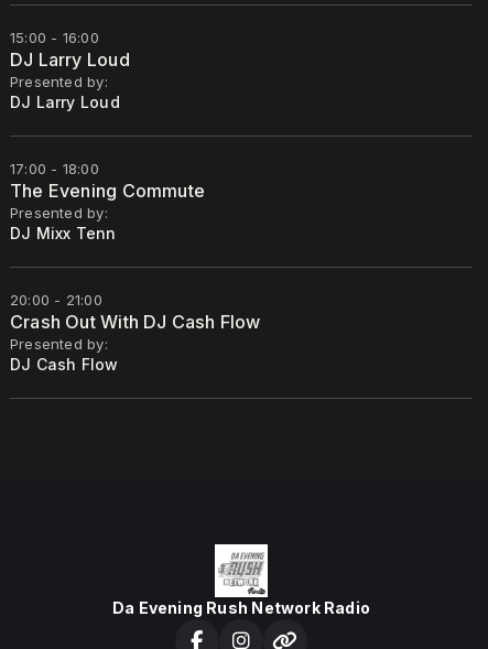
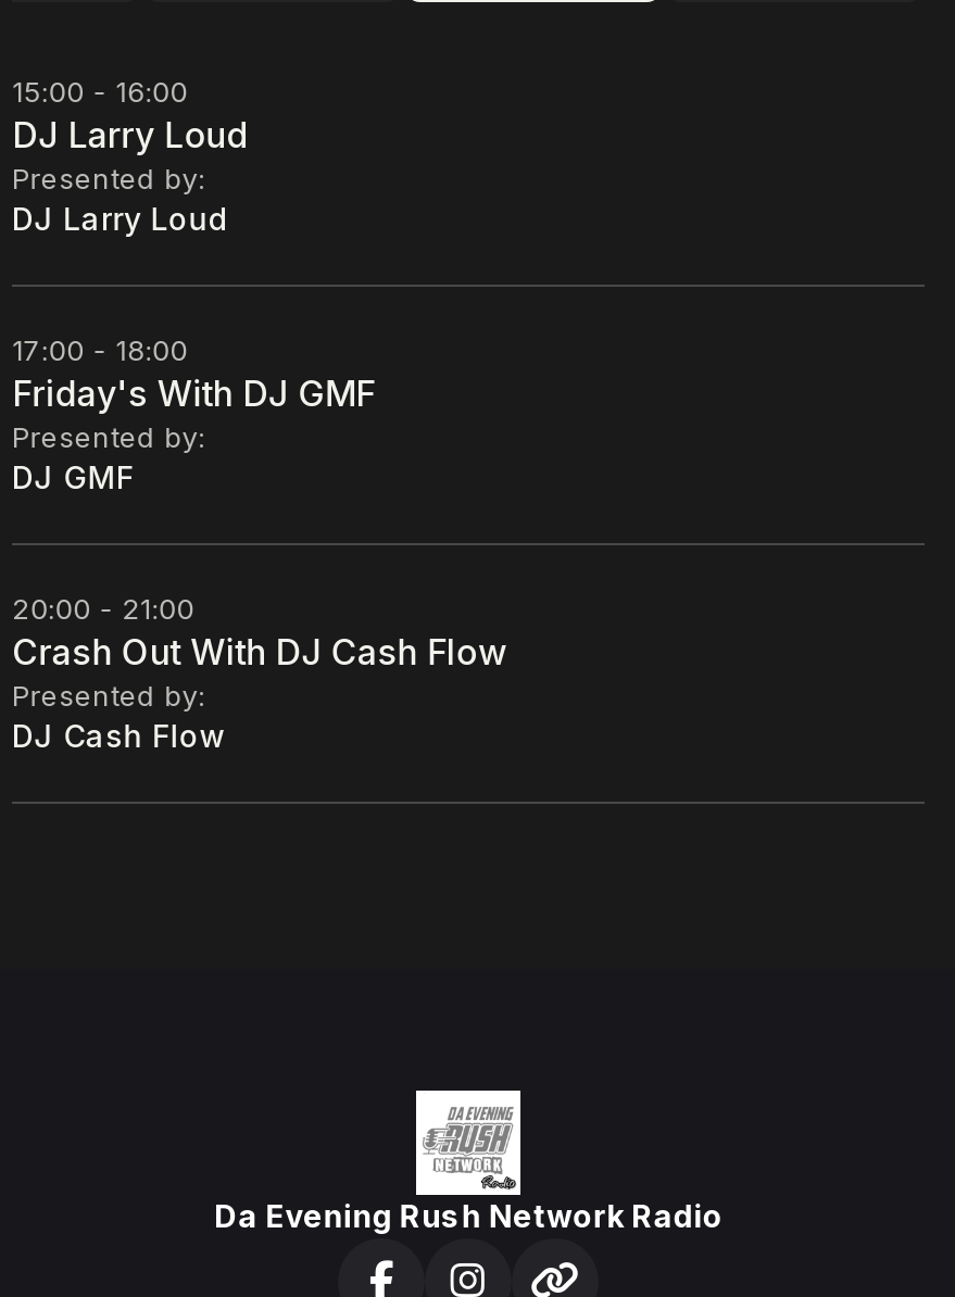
[10,180,205,202] The Evening Commute -> [12,372,375,415] Friday's With DJ GMF
[10,224,116,243] DJ Mixx Tenn -> [12,459,134,496] DJ GMF

